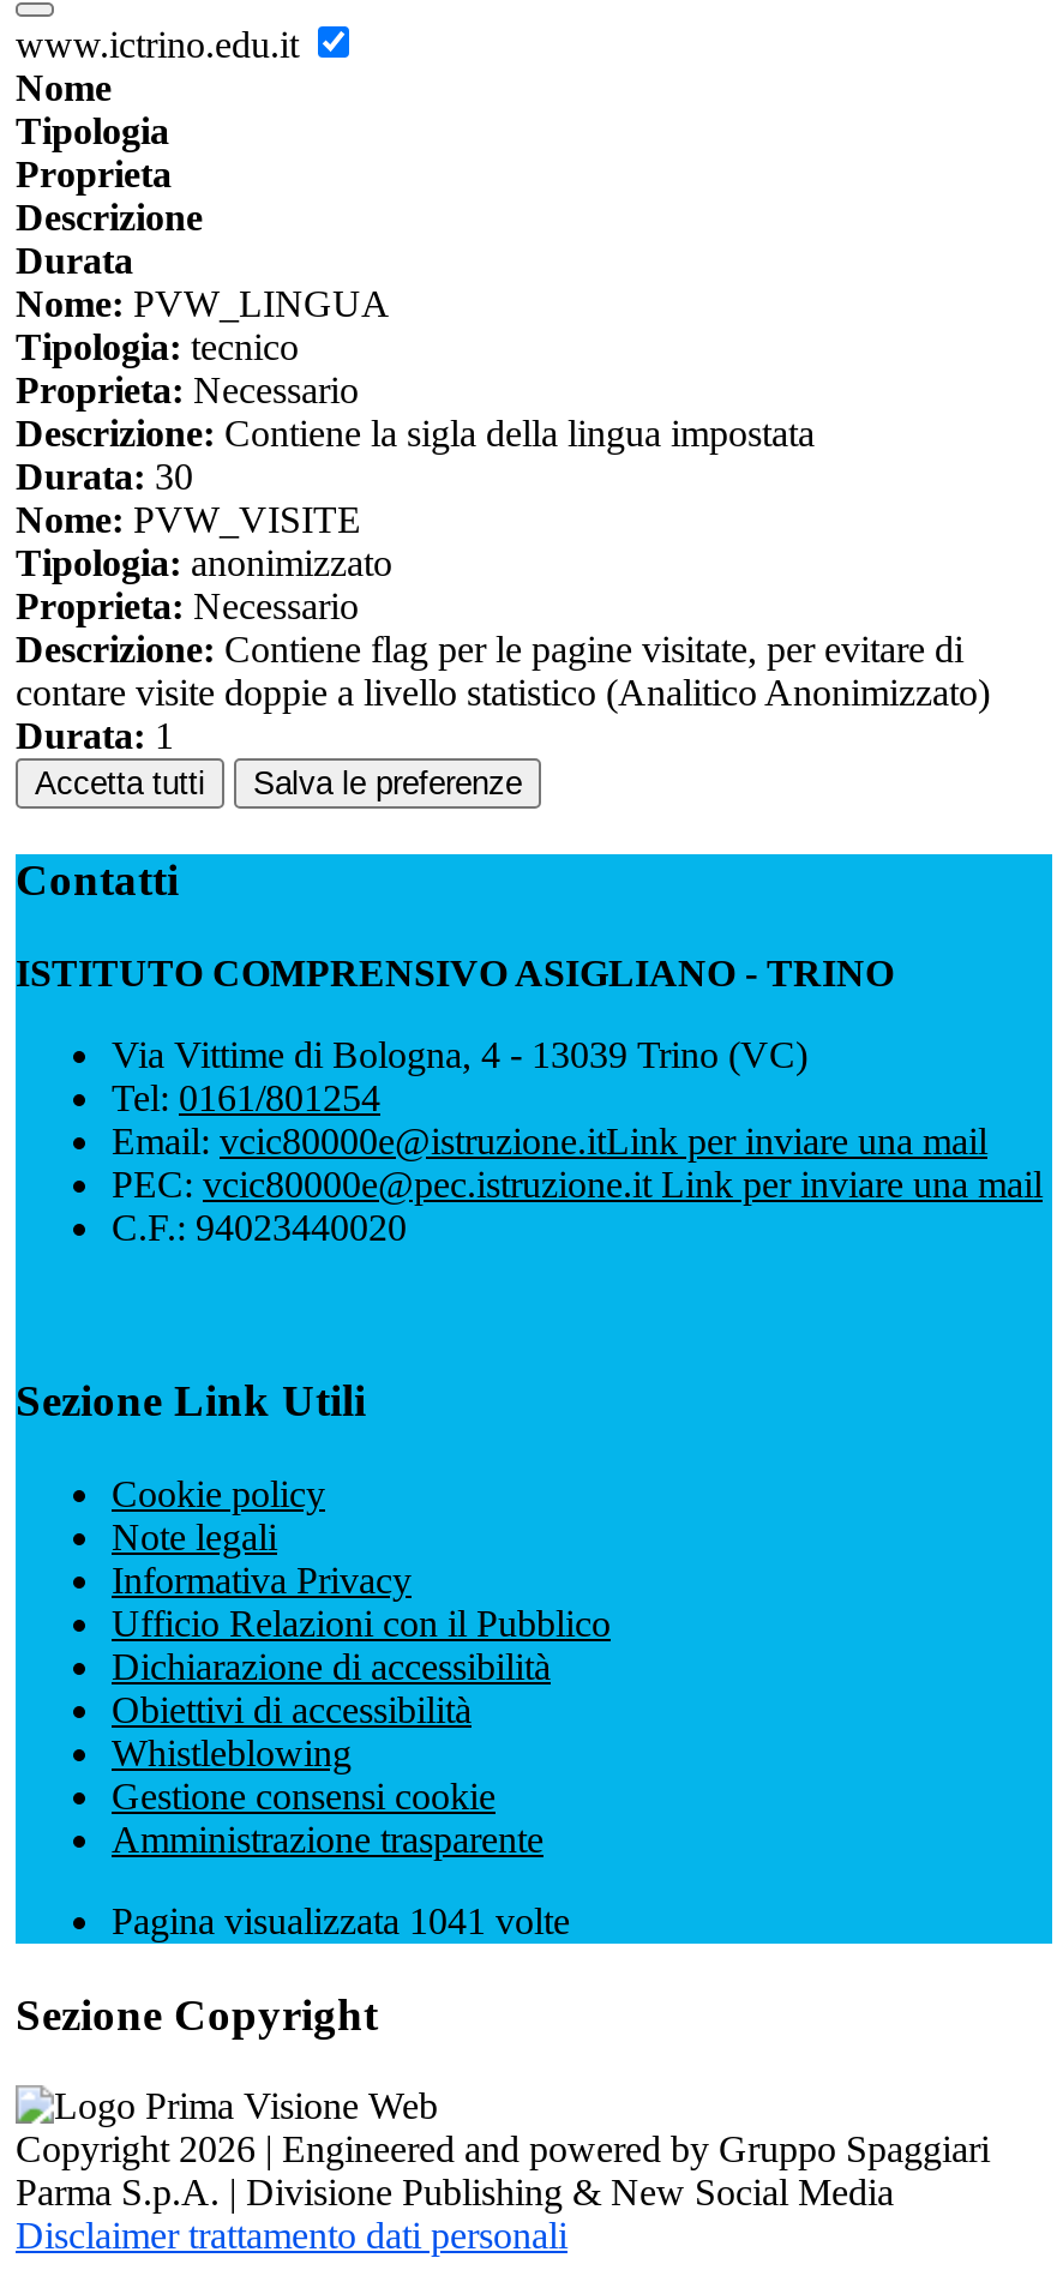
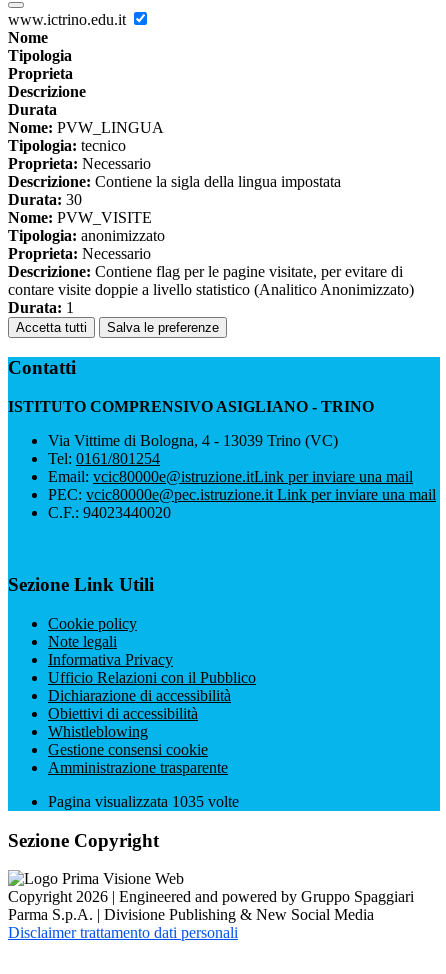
[112,1900,570,1941] Pagina visualizzata 1041 volte -> [48,793,239,810] Pagina visualizzata 1035 volte

